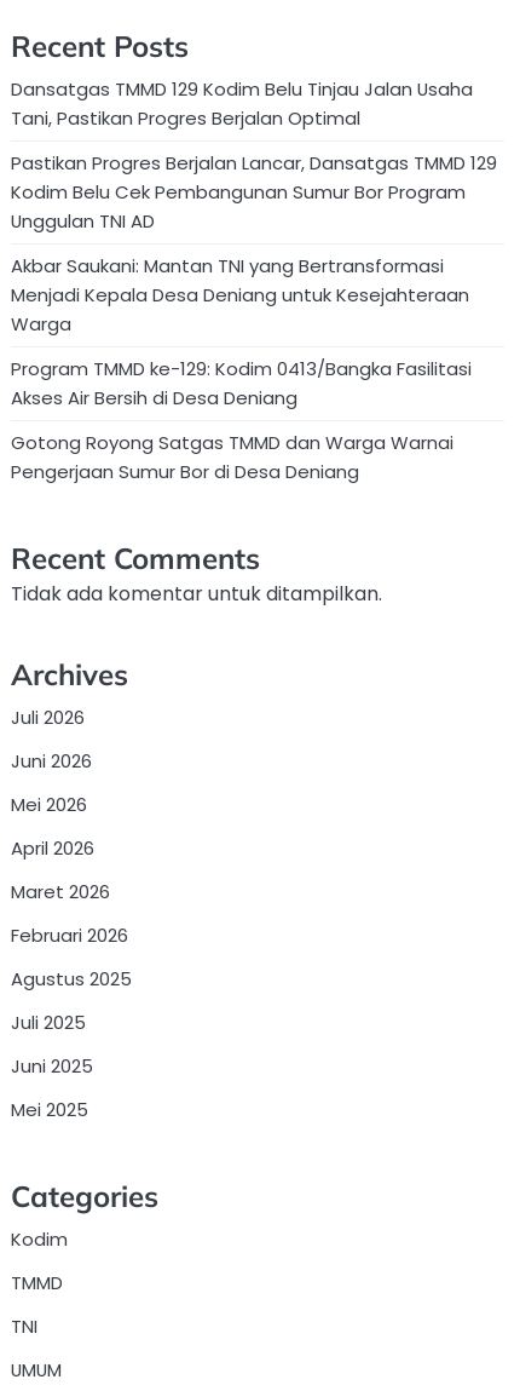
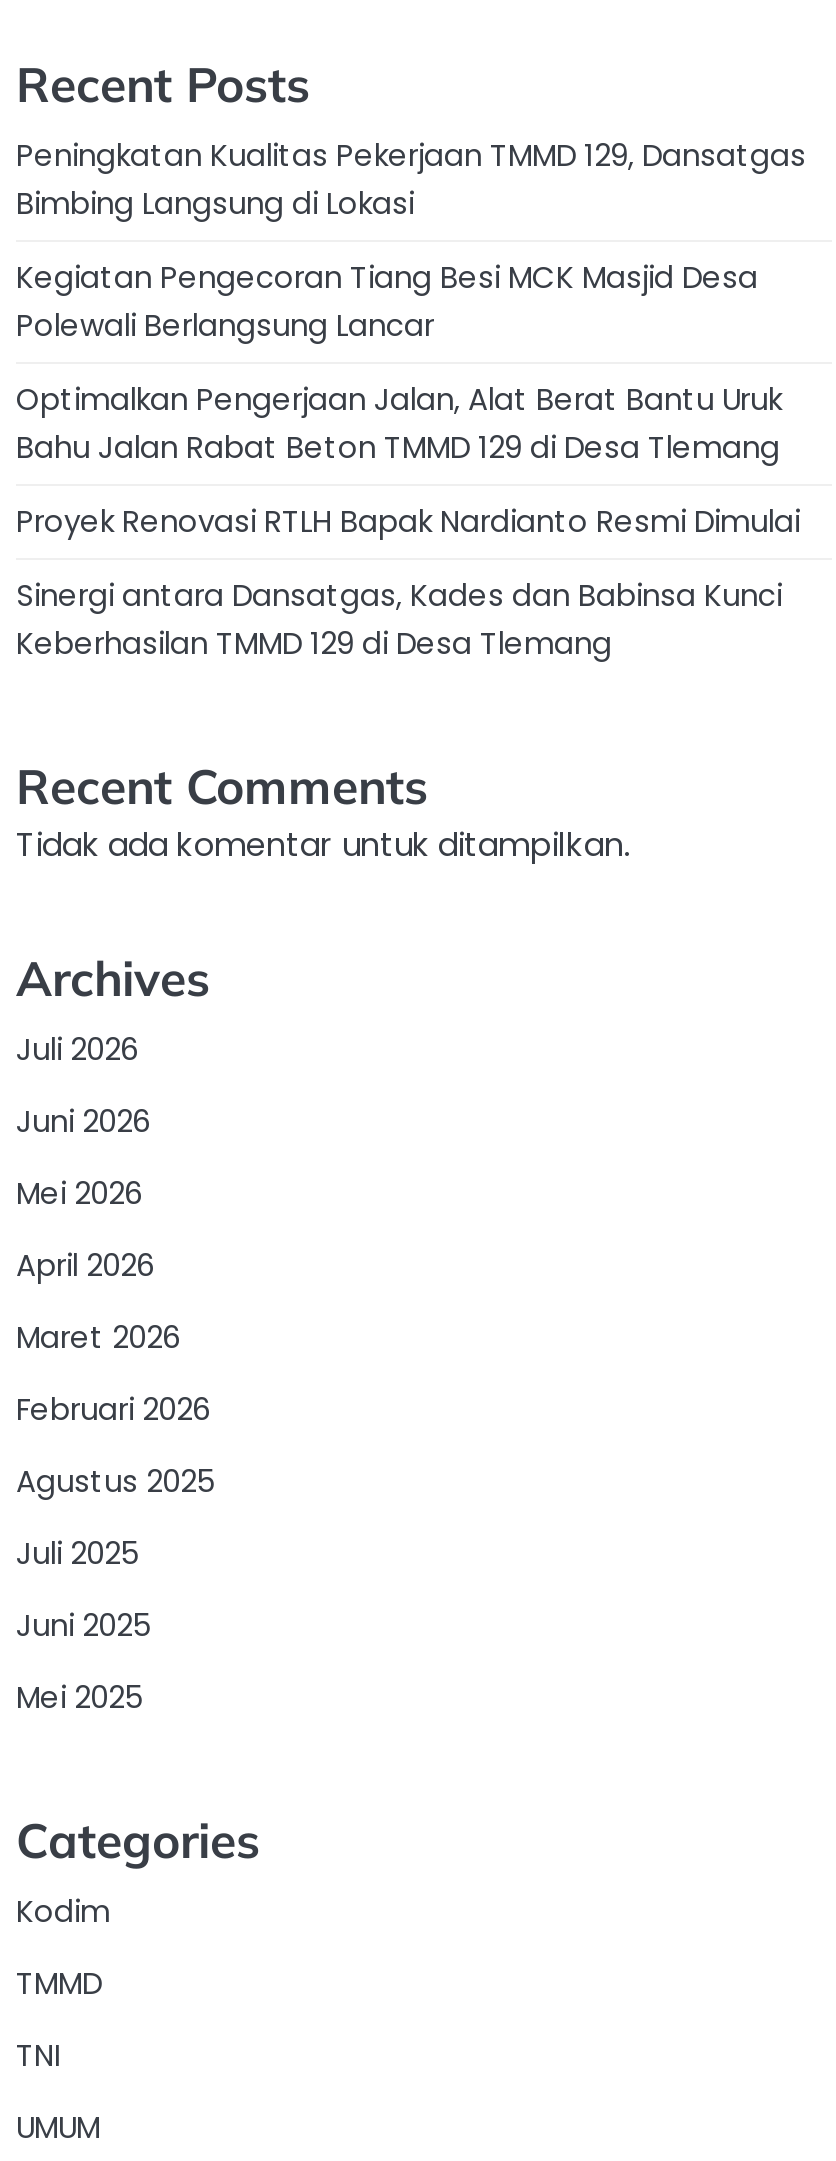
[11,77,473,131] Dansatgas TMMD 129 Kodim Belu Tinjau Jalan Usaha | Tani, Pastikan Progres Berjalan Optimal -> [16,134,806,224] Peningkatan Kualitas Pekerjaan TMMD 129, Dansatgas | Bimbing Langsung di Lokasi
[11,150,497,234] Pastikan Progres Berjalan Lancar, Dansatgas TMMD 129 | Kodim Belu Cek Pembangunan Sumur Bor Program | Unggulan TNI AD -> [16,256,758,346] Kegiatan Pengecoran Tiang Besi MCK Masjid Desa | Polewali Berlangsung Lancar
[11,253,469,337] Akbar Saukani: Mantan TNI yang Bertransformasi | Menjadi Kepala Desa Deniang untuk Kesejahteraan | Warga -> [16,378,782,468] Optimalkan Pengerjaan Jalan, Alat Berat Bantu Uruk | Bahu Jalan Rabat Beton TMMD 129 di Desa Tlemang
[11,356,472,411] Program TMMD ke-129: Kodim 0413/Bangka Fasilitasi | Akses Air Bersih di Desa Deniang -> [16,500,800,542] Proyek Renovasi RTLH Bapak Nardianto Resmi Dimulai
[11,430,453,484] Gotong Royong Satgas TMMD dan Warga Warnai | Pengerjaan Sumur Bor di Desa Deniang -> [16,574,782,664] Sinergi antara Dansatgas, Kades dan Babinsa Kunci | Keberhasilan TMMD 129 di Desa Tlemang

